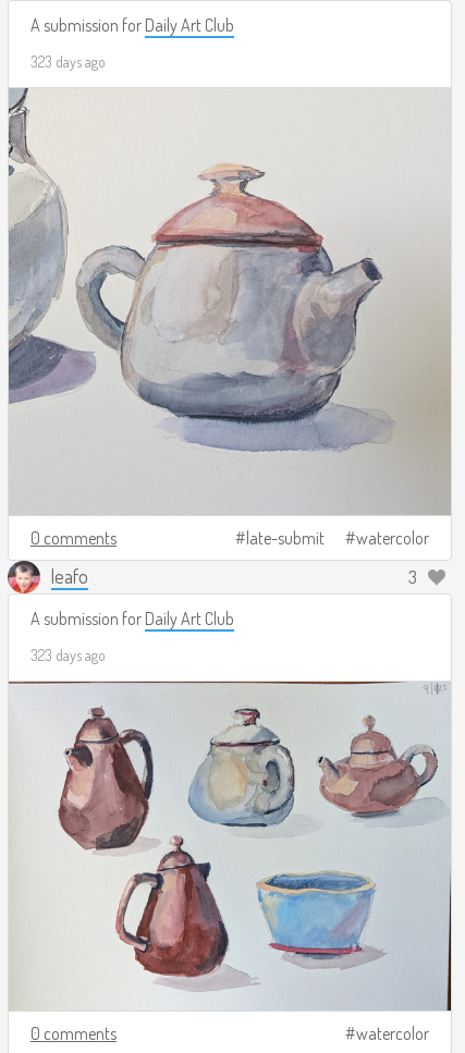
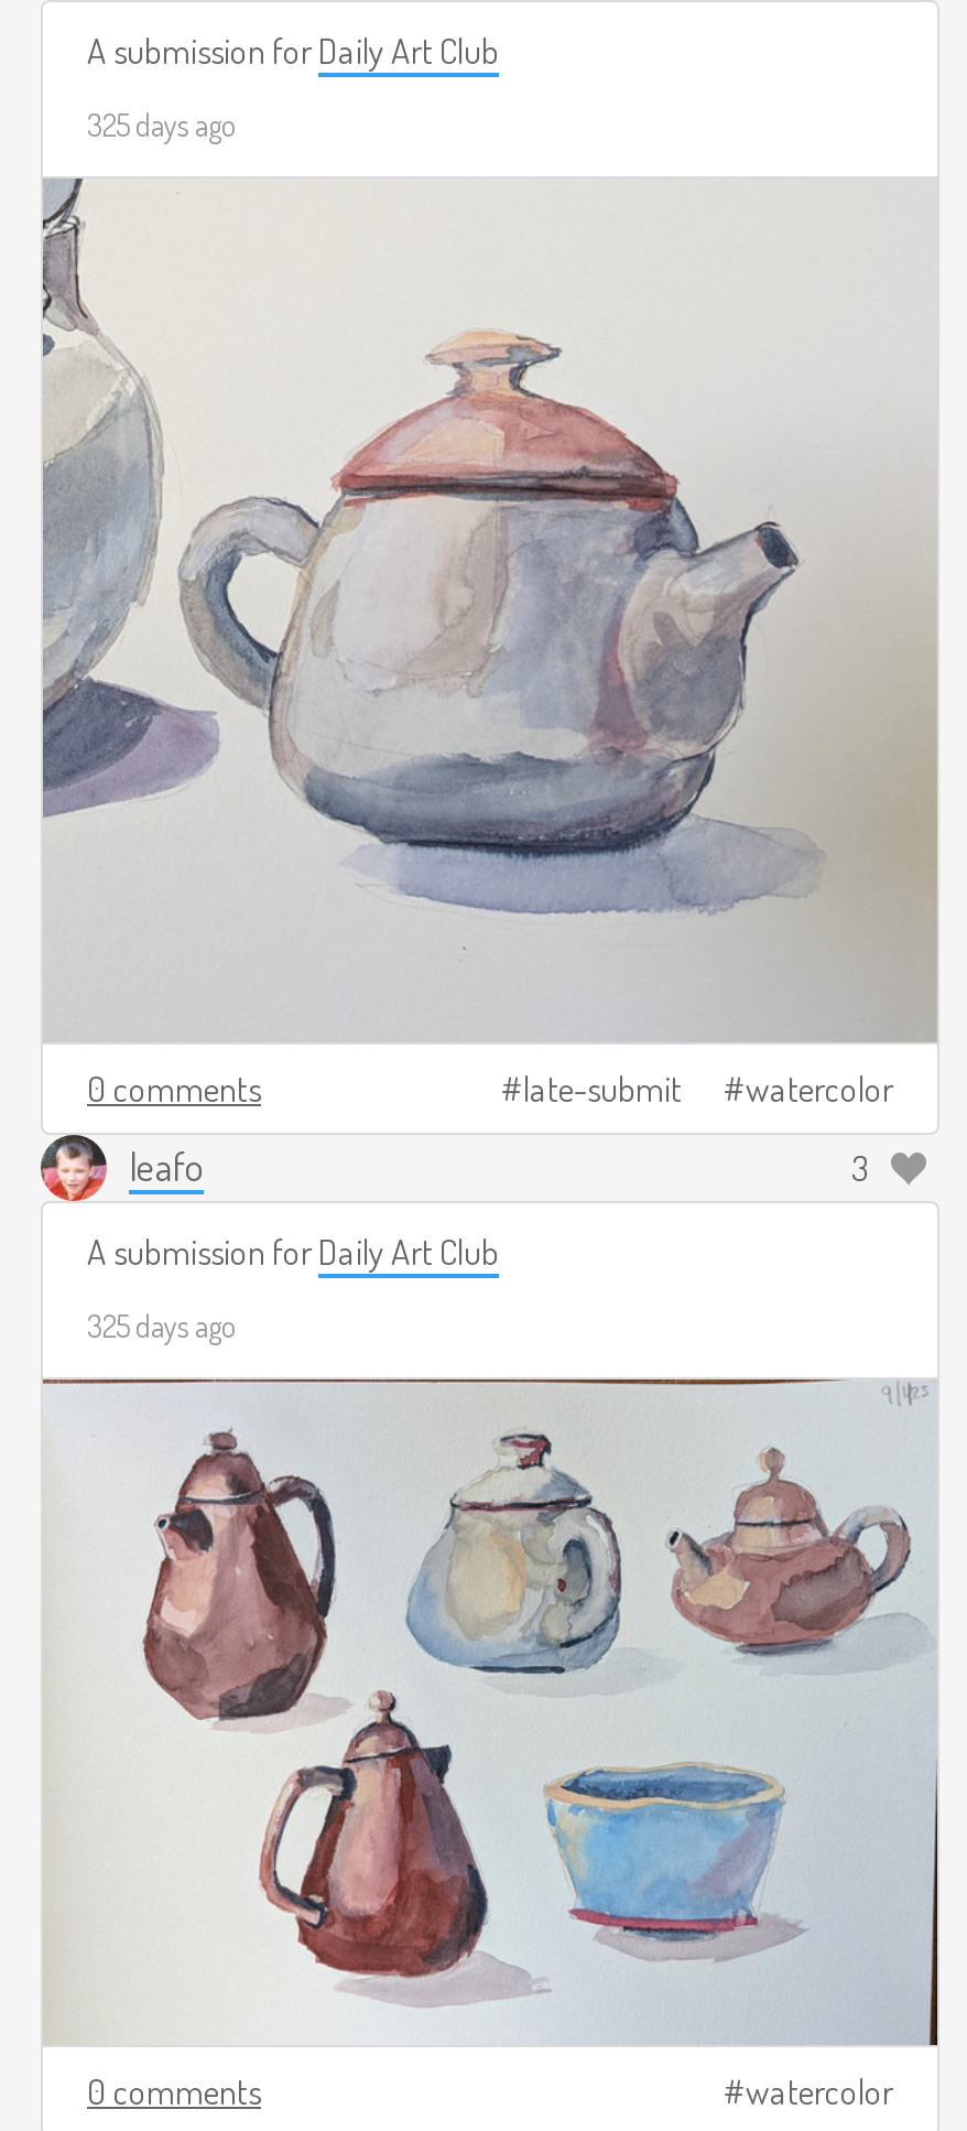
[30,53,106,71] 323 days ago -> [87,106,237,144] 325 days ago
[30,646,106,664] 323 days ago -> [87,1307,237,1344] 325 days ago

